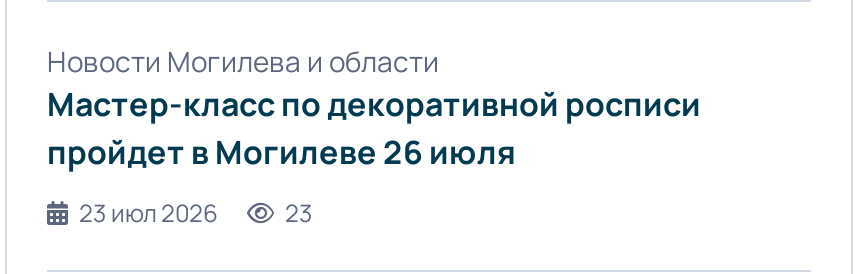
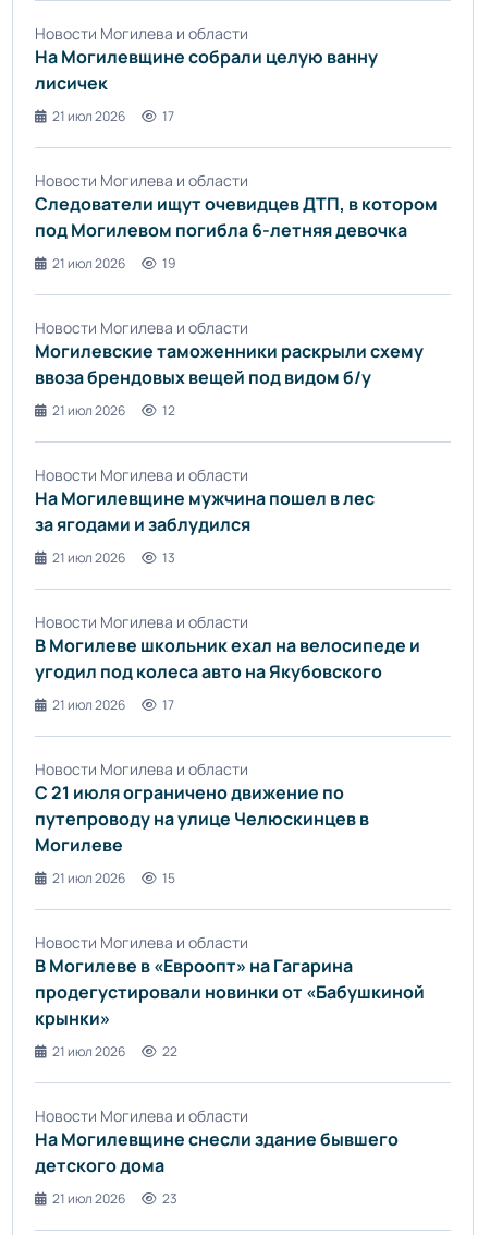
[47,82,701,230] Мастер-класс по декоративной росписи | пройдет в Могилеве 26 июля | 23 июл 2026 -> [35,45,438,1208] На Могилевщине собрали целую ванну | лисичек | 21 июл 2026 | 17 | Новости Могилева и области | Следователи ищут очевидцев ДТП, в котором | под Могилевом погибла 6-летняя девочка | 21 июл 2026 | 19 | Новости Могилева и области | Могилевские таможенники раскрыли схему | ввоза брендовых вещей под видом б/у | 21 июл 2026 | 12 | Новости Могилева и области | На Могилевщине мужчина пошел в лес | за ягодами и заблудился | 21 июл 2026 | 13 | Новости Могилева и области | В Могилеве школьник ехал на велосипеде и | угодил под колеса авто на Якубовского | 21 июл 2026 | 17 | Новости Могилева и области | С 21 июля ограничено движение по | путепроводу на улице Челюскинцев в | Могилеве | 21 июл 2026 | 15 | Новости Могилева и области | В Могилеве в «Евроопт» на Гагарина | продегустировали новинки от «Бабушкиной | крынки» | 21 июл 2026 | 22 | Новости Могилева и области | На Могилевщине снесли здание бывшего | детского дома | 21 июл 2026

